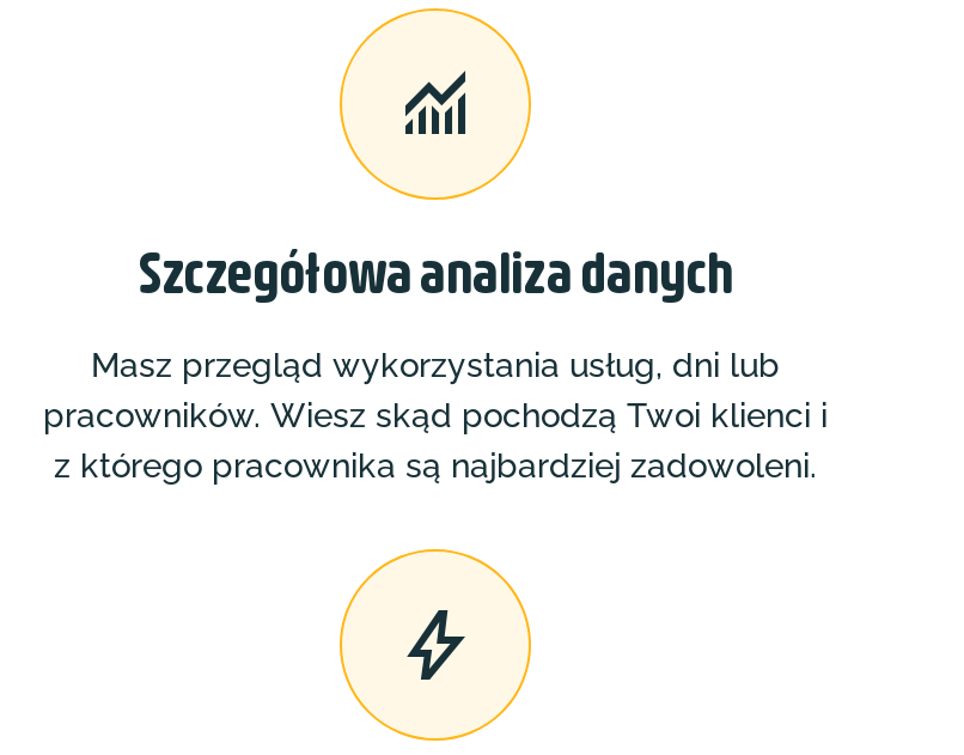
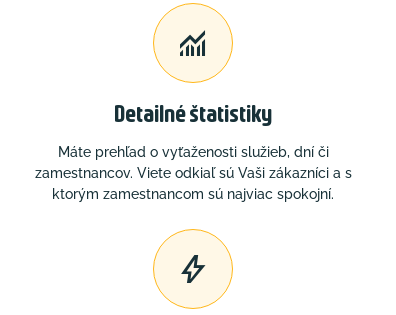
[138,239,733,306] Szczegółowa analiza danych -> [114,99,272,127] Detailné štatistiky
[43,347,828,486] Masz przegląd wykorzystania usług, dni lub | pracowników. Wiesz skąd pochodzą Twoi klienci i | z którego pracownika są najbardziej zadowoleni. -> [34,144,351,202] Máte prehľad o vyťaženosti služieb, dní či | zamestnancov. Viete odkiaľ sú Vaši zákazníci a s | ktorým zamestnancom sú najviac spokojní.

